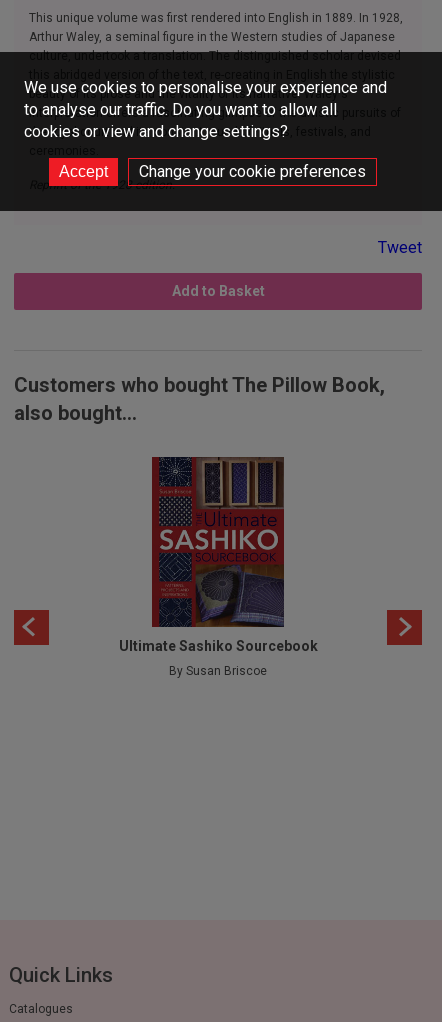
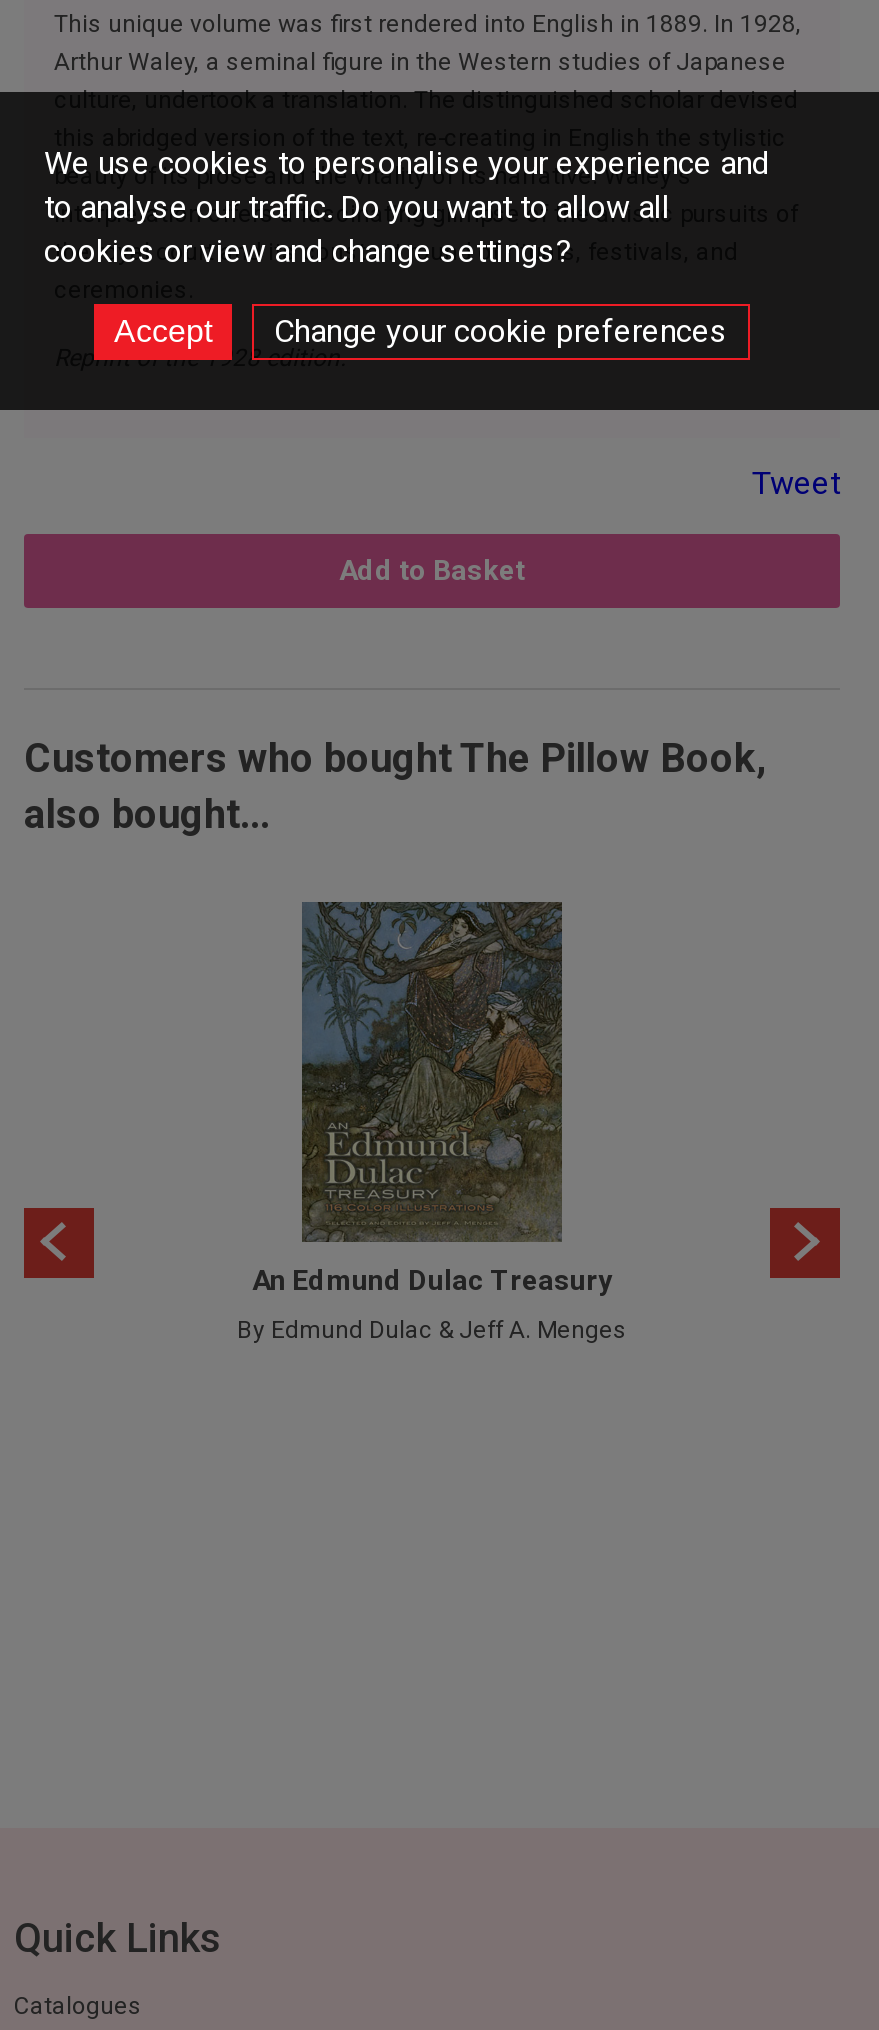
[118,456,317,654] [image] | Ultimate Sashiko Sourcebook -> [252,900,612,1295] [image] | An Edmund Dulac Treasury
[169,664,267,678] By Susan Briscoe -> [237,1315,627,1343] By Edmund Dulac & Jeff A. Menges

